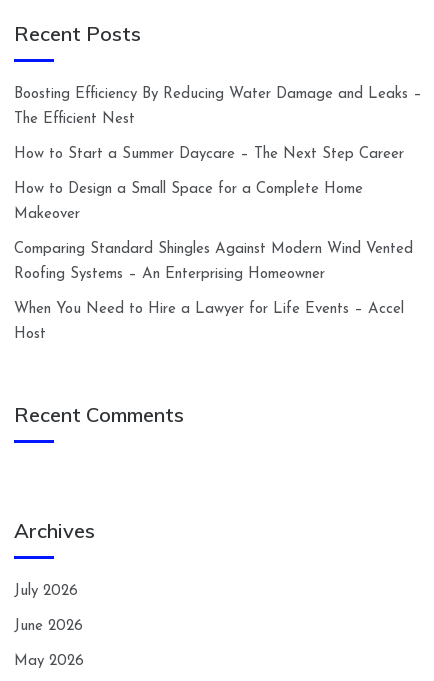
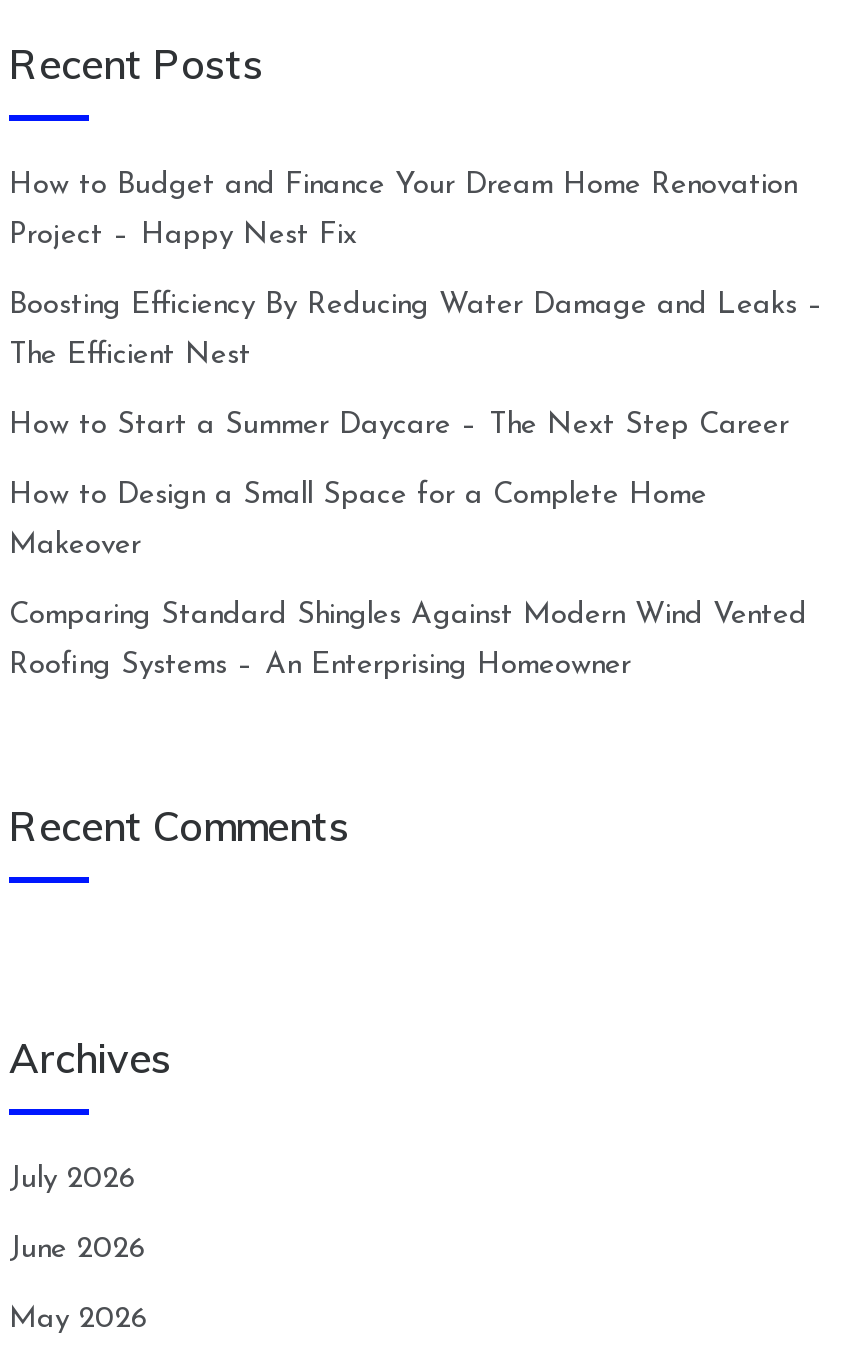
none -> [9,172,797,252] How to Budget and Finance Your Dream Home Renovation | Project – Happy Nest Fix
moved [14,87,422,282] -> [9,292,825,682]: Boosting Efficiency By Reducing Water Damage and Leaks – | The Efficient Nest | How to Start a Summer Daycare – The Next Step Career | How to Design a Small Space for a Complete Home | Makeover | Comparing Standard Shingles Against Modern Wind Vented | Roofing Systems – An Enterprising Homeowner
[14,302,404,342] When You Need to Hire a Lawyer for Life Events – Accel | Host -> none

